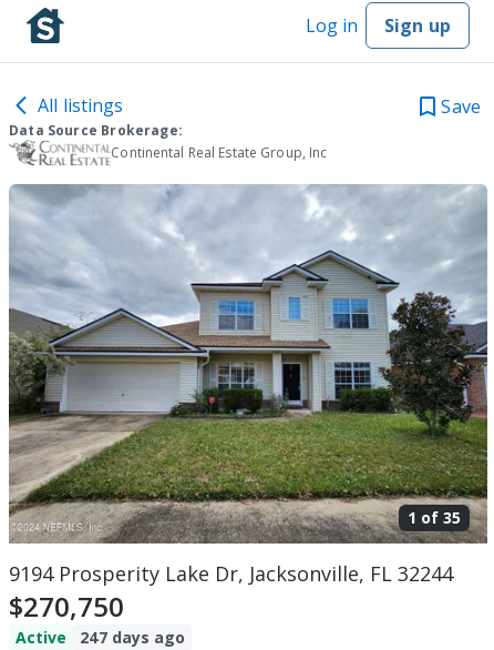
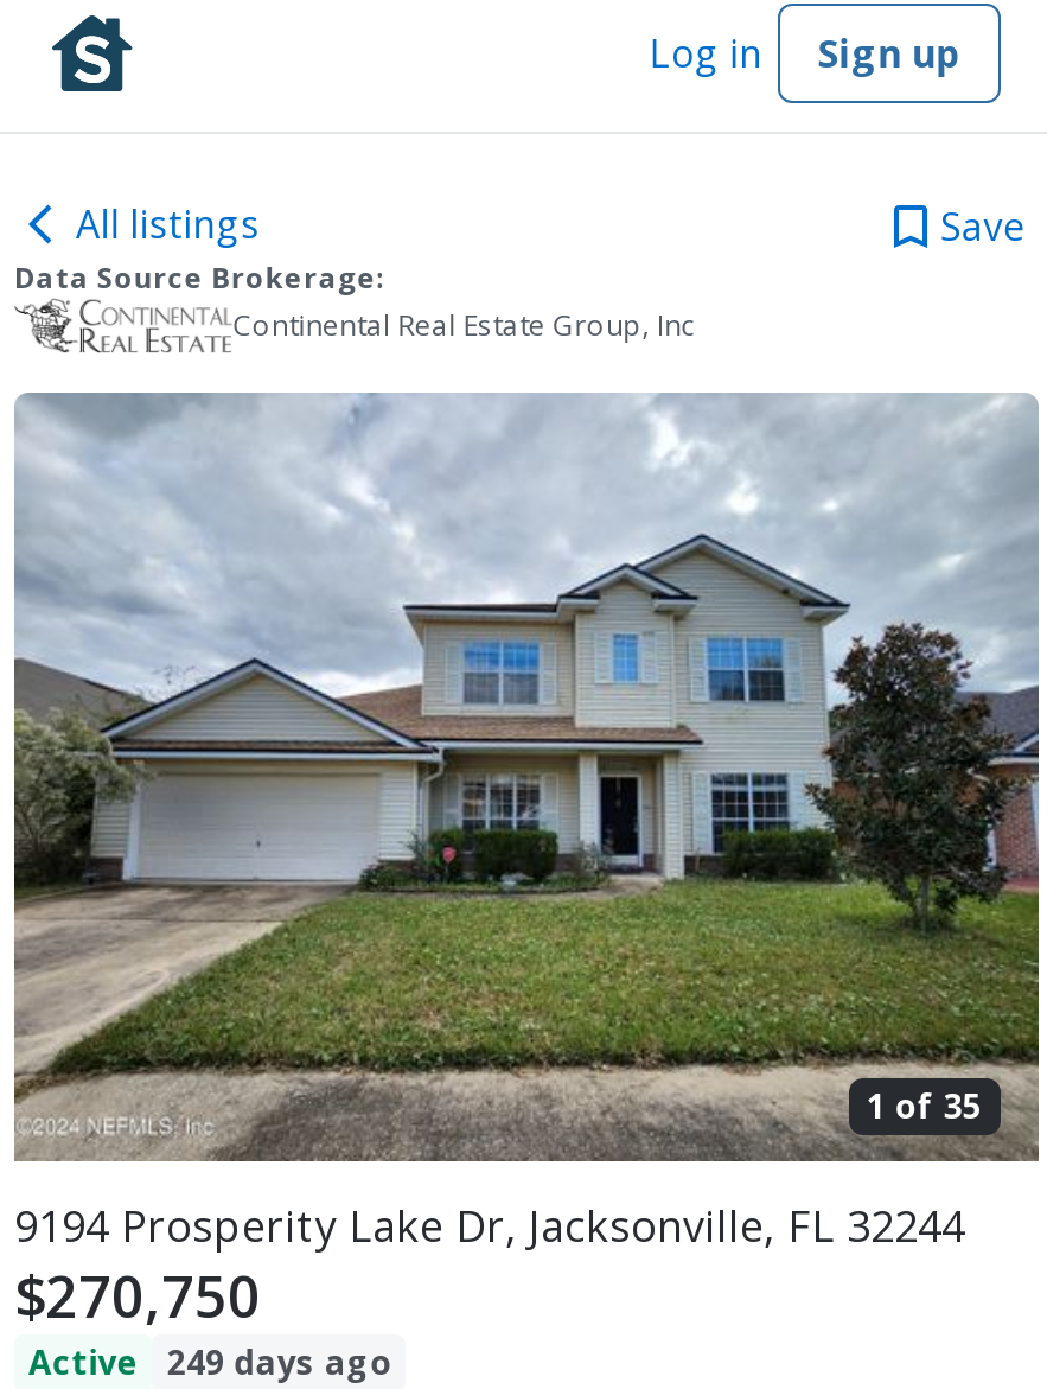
[16,627,185,648] Active 247 days ago -> [28,1339,392,1384] Active 249 days ago

